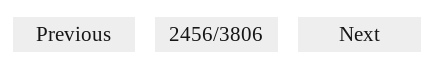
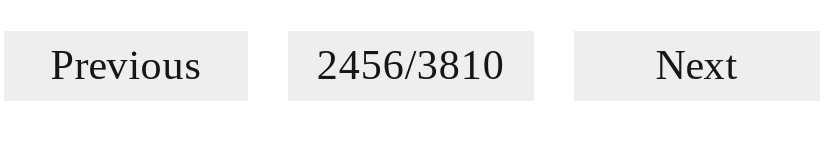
[169,22,263,46] 2456/3806 -> [317,42,505,90] 2456/3810

